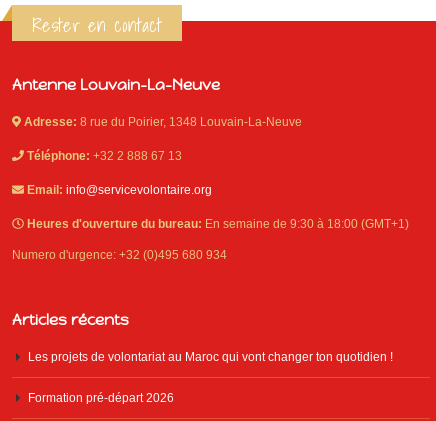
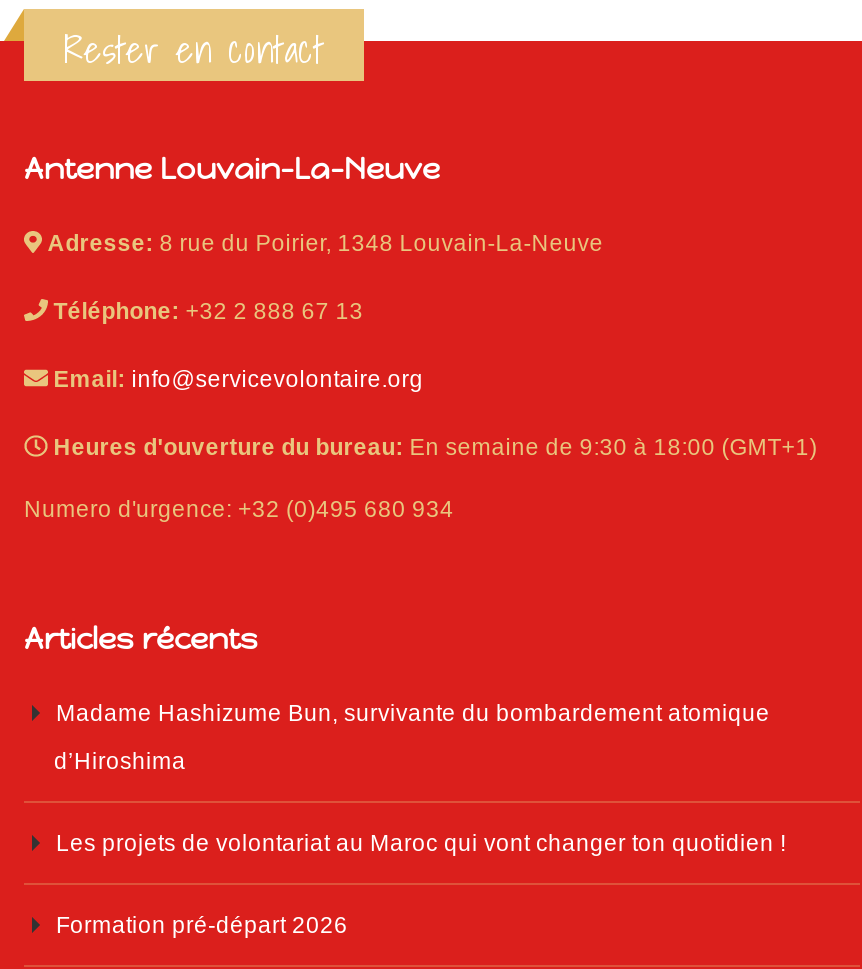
none -> [54,699,770,773] Madame Hashizume Bun, survivante du bombardement atomique | d’Hiroshima

